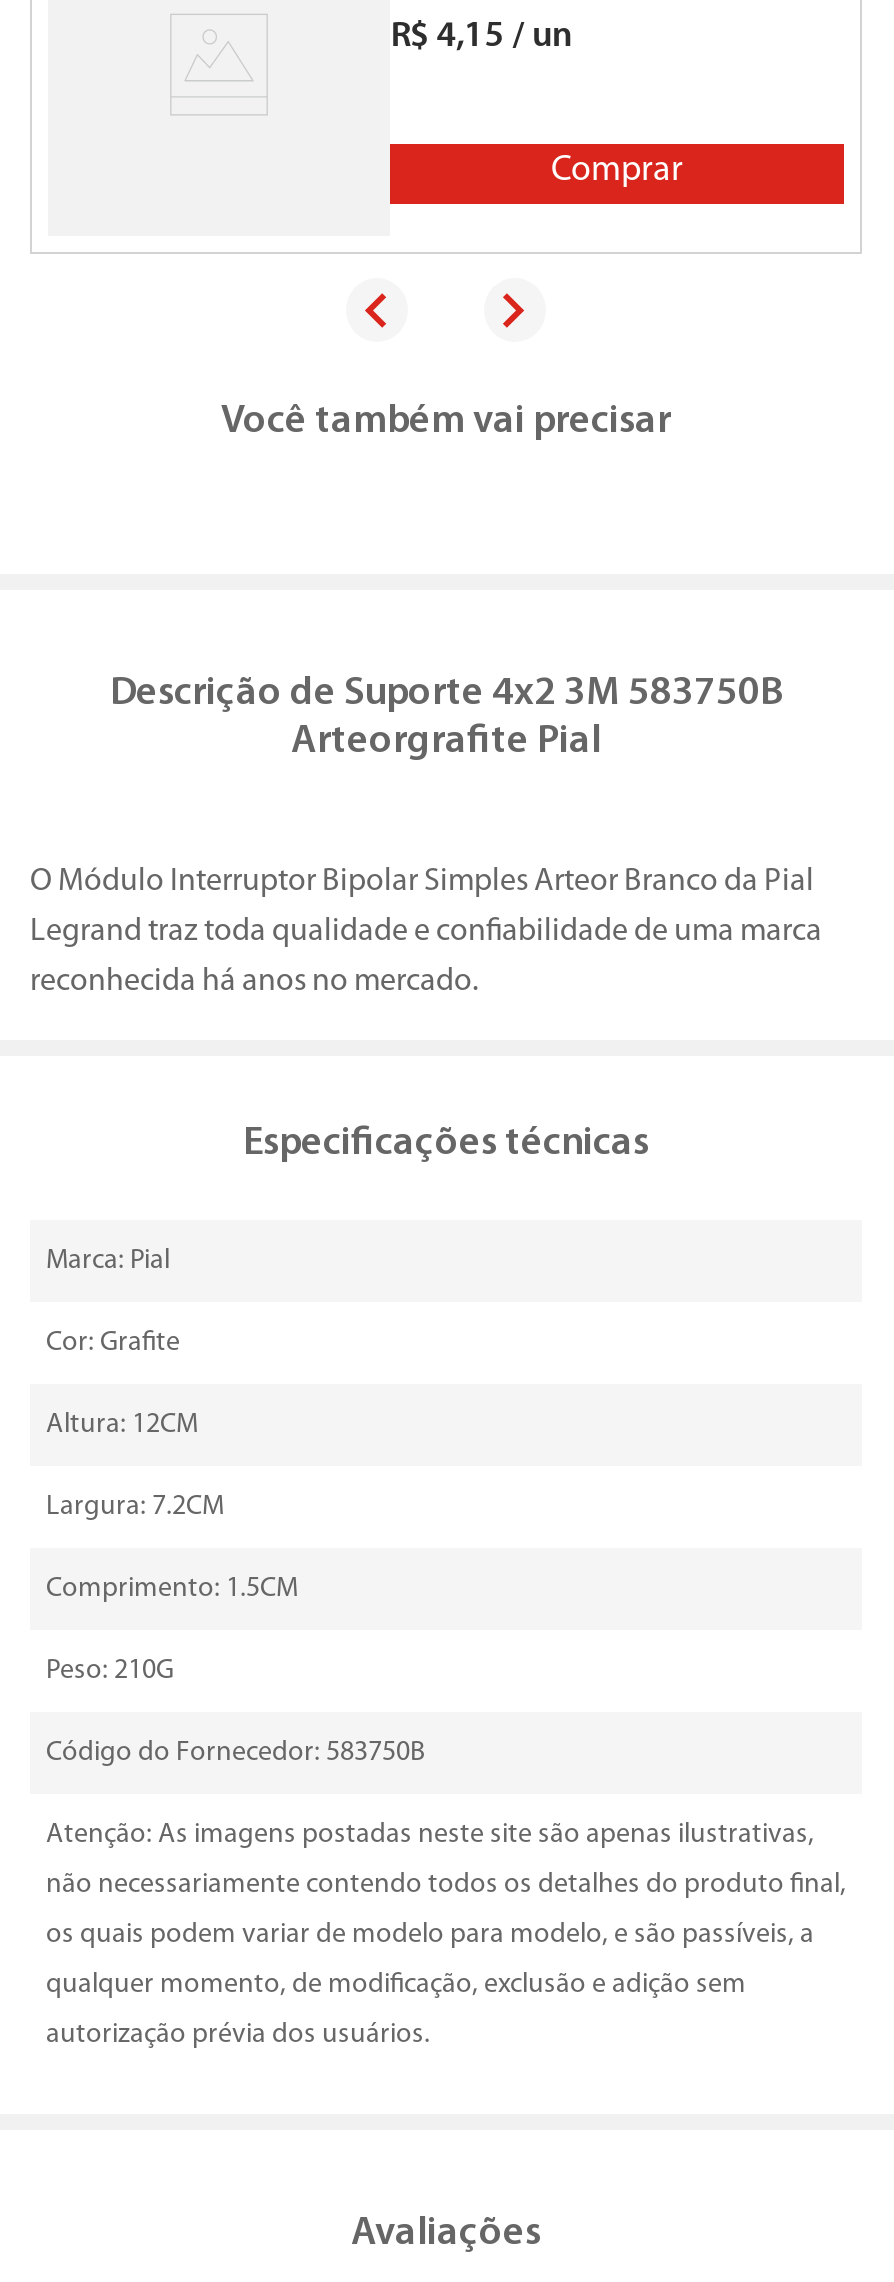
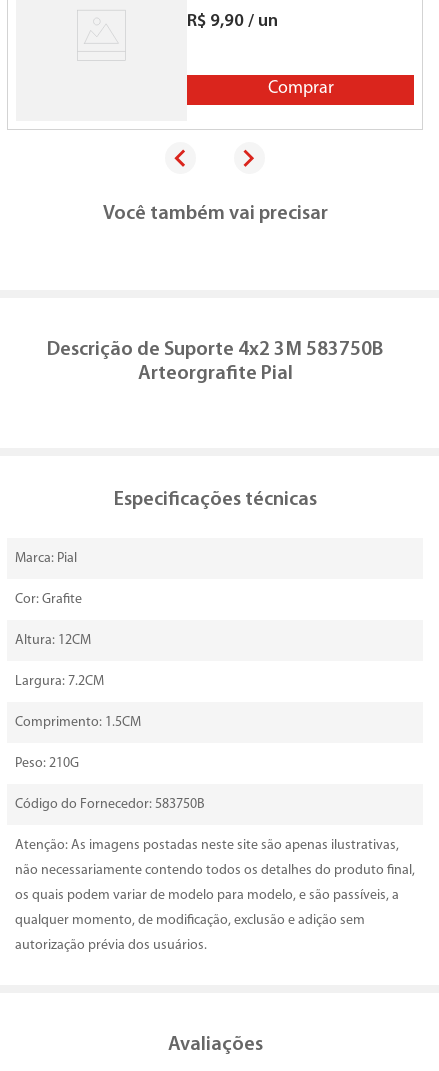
[390,17,572,55] R$ 4,15 / un -> [187,11,278,30] R$ 9,90 / un
[30,865,822,997] O Módulo Interruptor Bipolar Simples Arteor Branco da Pial | Legrand traz toda qualidade e confiabilidade de uma marca | reconhecida há anos no mercado. -> none

